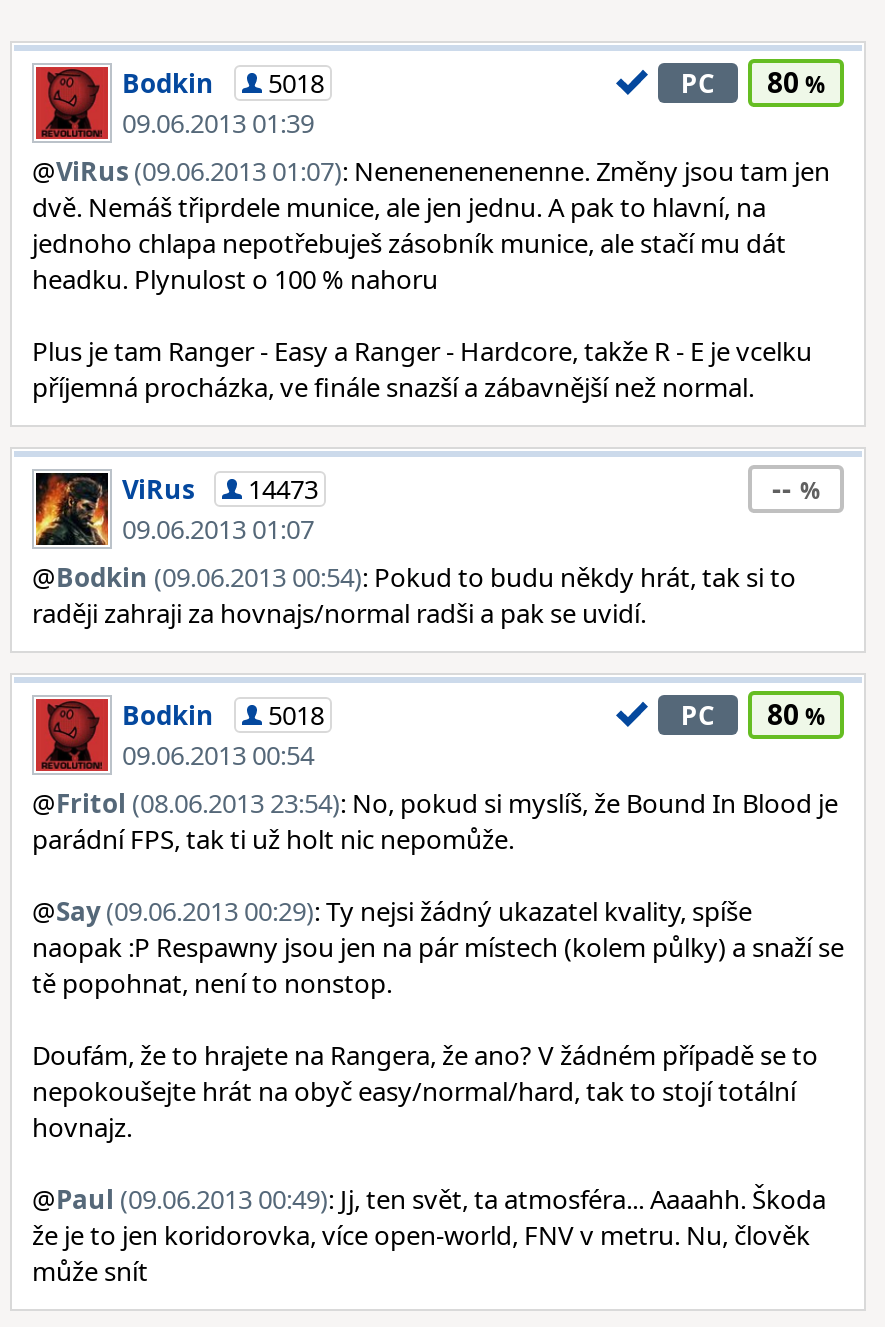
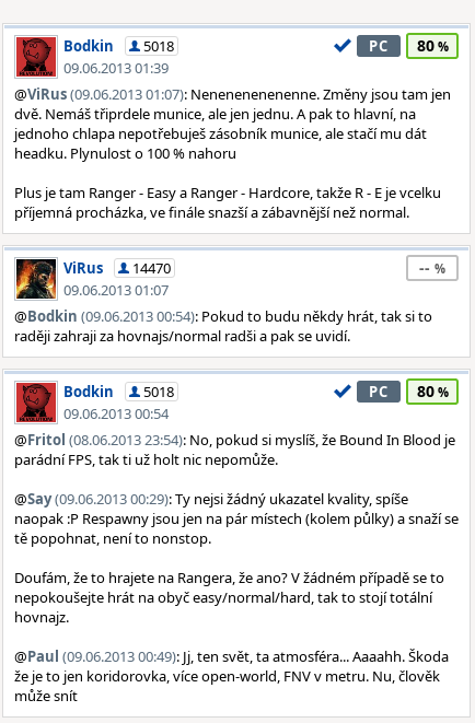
[122,471,318,507] ViRus 14473 -> [63,258,171,278] ViRus 14470

